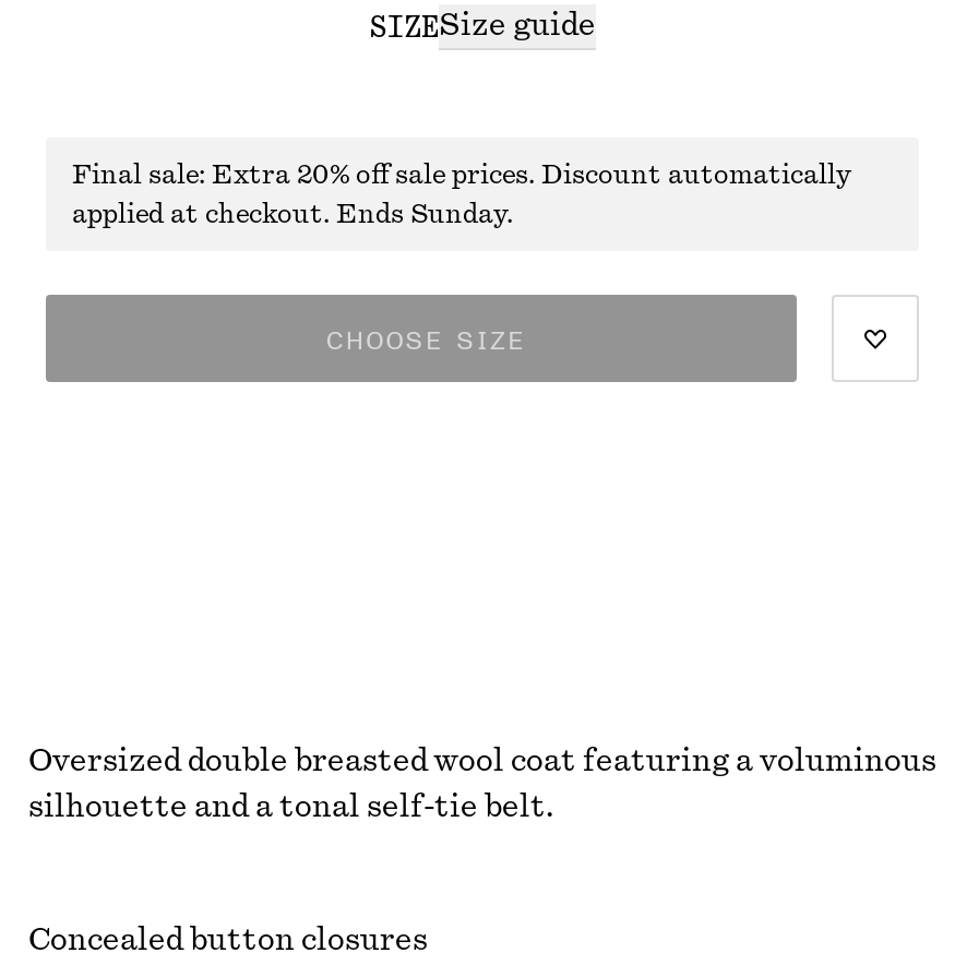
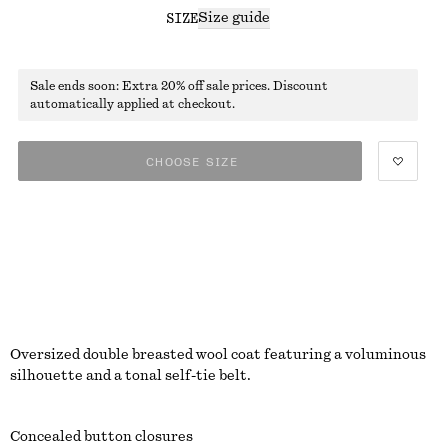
[72,162,851,188] Final sale: Extra 20% off sale prices. Discount automatically -> [30,80,328,92] Sale ends soon: Extra 20% off sale prices. Discount
[72,201,513,227] applied at checkout. Ends Sunday. -> [30,98,235,110] automatically applied at checkout.

